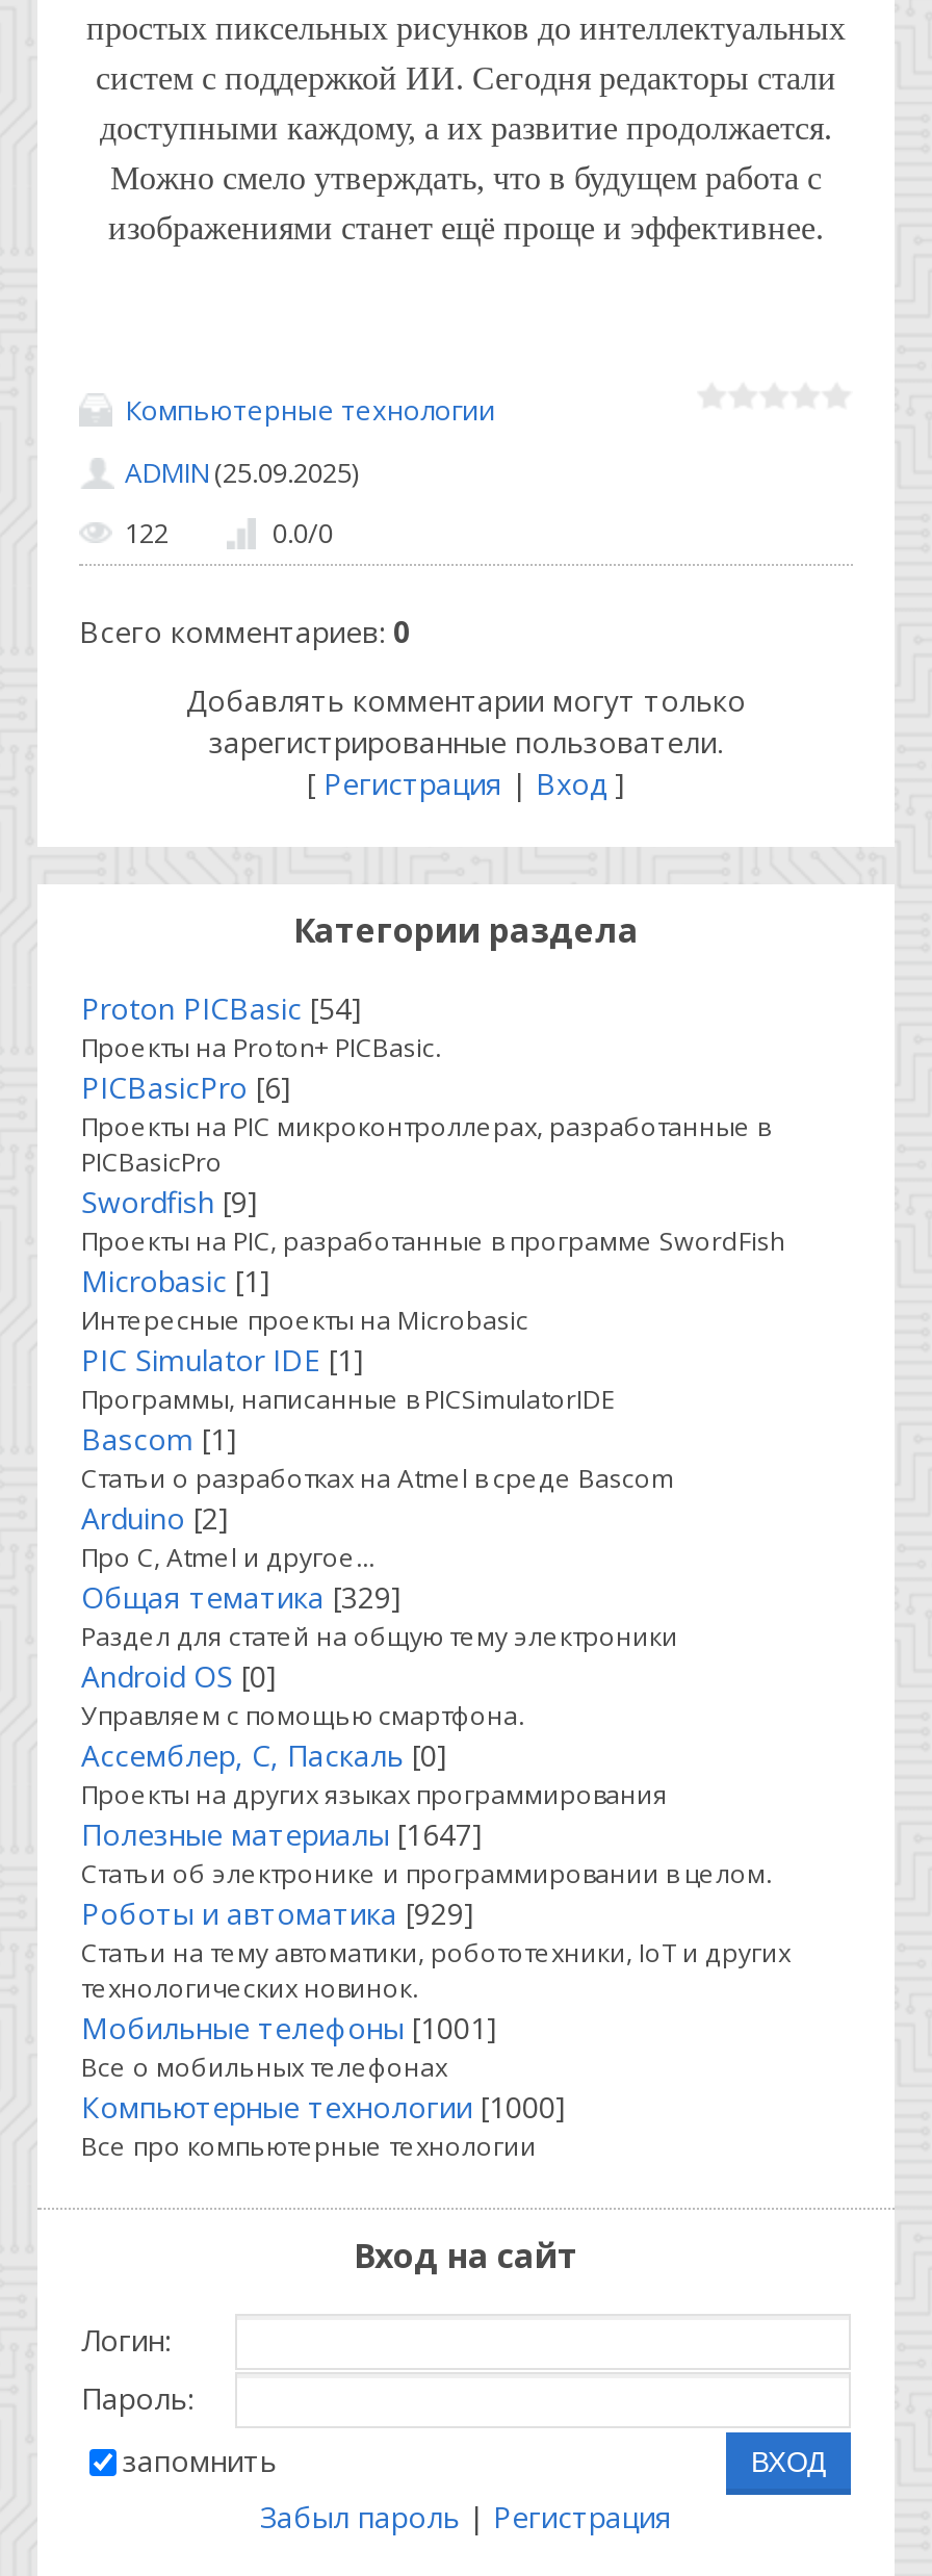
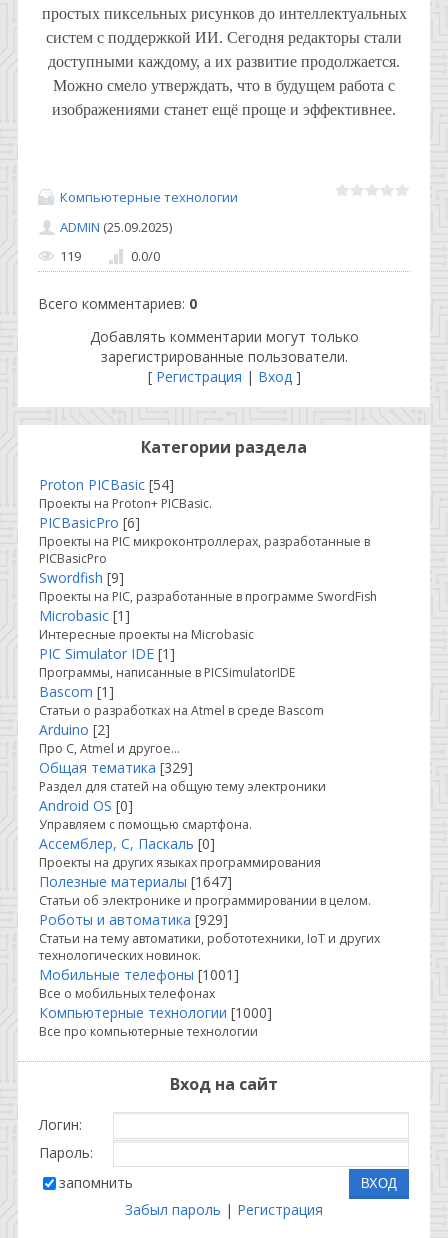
[125,514,169,551] 122 -> [60,247,81,265] 119

